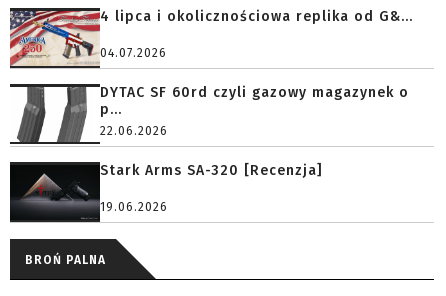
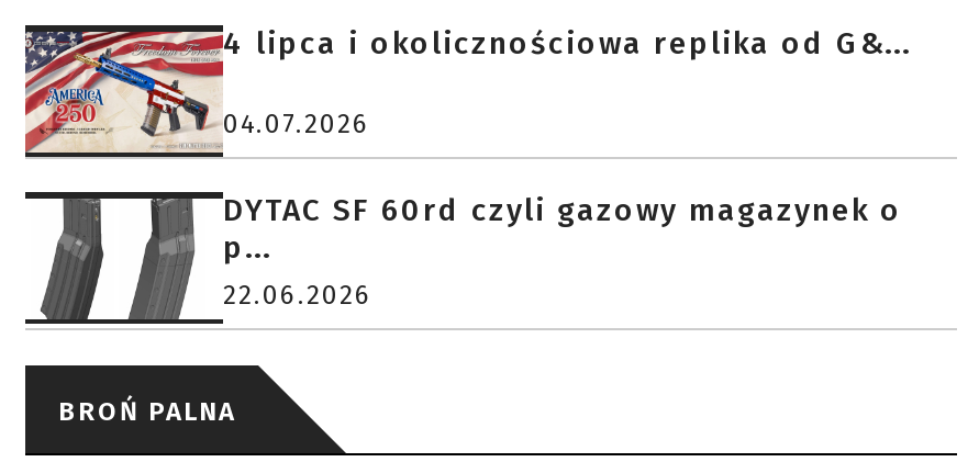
[9,162,324,223] [image] | Stark Arms SA-320 [Recenzja] | 19.06.2026 -> none

